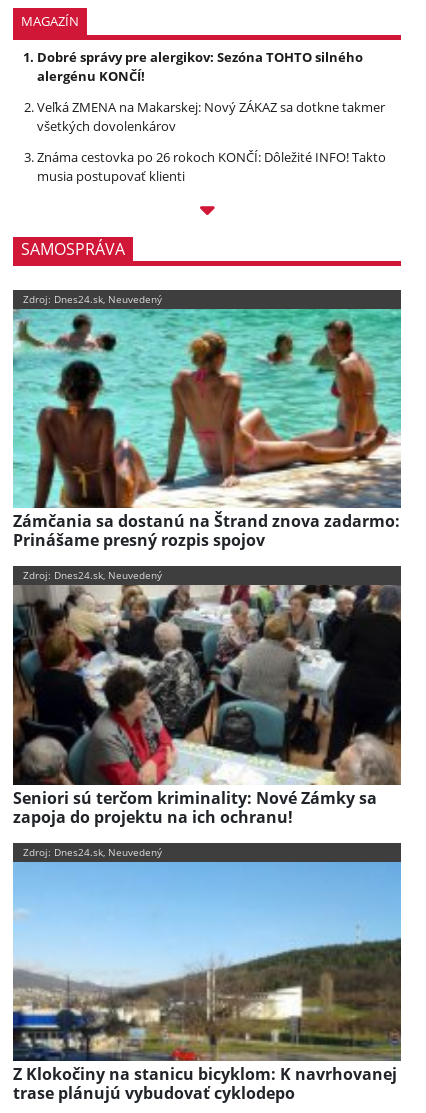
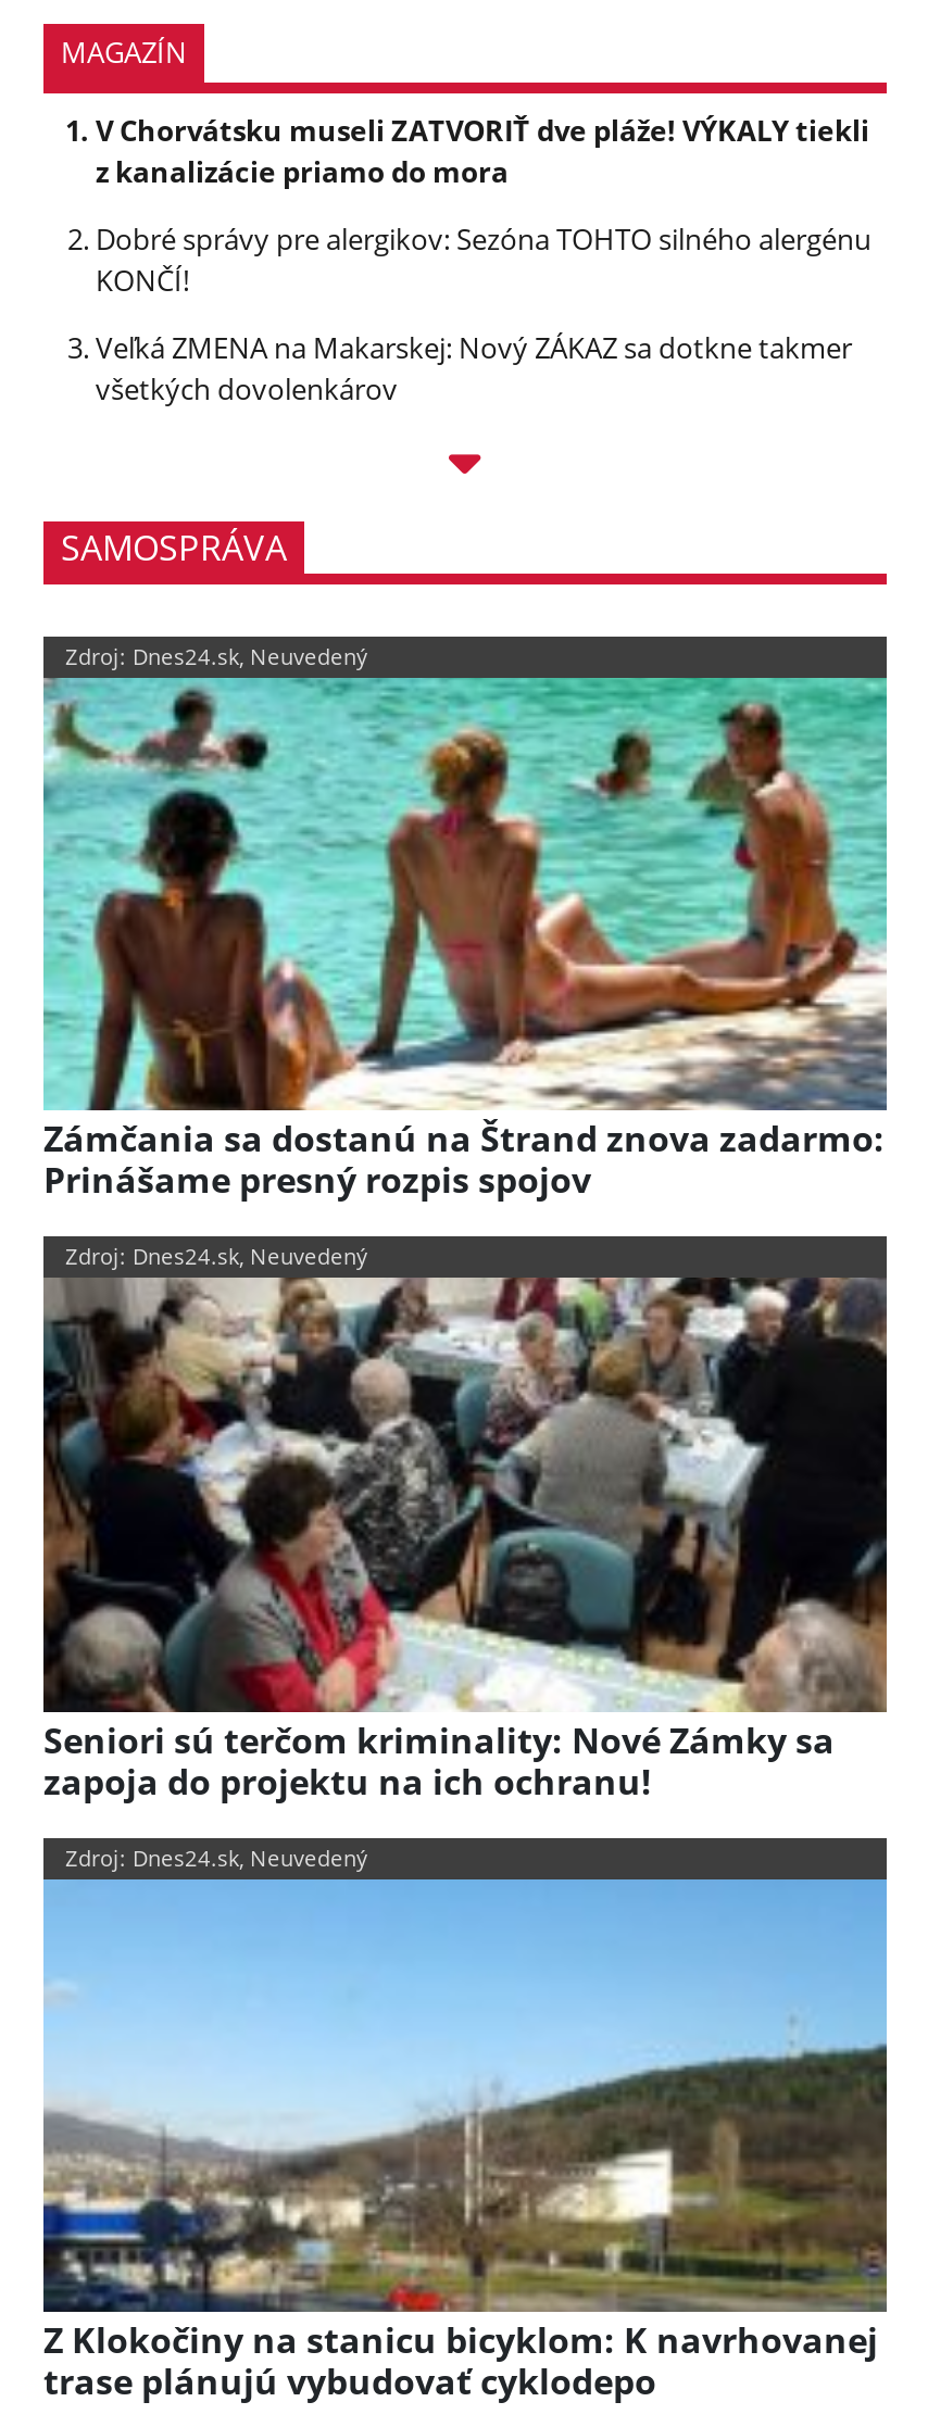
[37,48,363,85] Dobré správy pre alergikov: Sezóna TOHTO silného | alergénu KONČÍ! -> [96,111,871,300] V Chorvátsku museli ZATVORIŤ dve pláže! VÝKALY tiekli | z kanalizácie priamo do mora | Dobré správy pre alergikov: Sezóna TOHTO silného alergénu | KONČÍ!
moved [37,98,385,135] -> [96,328,852,408]: Veľká ZMENA na Makarskej: Nový ZÁKAZ sa dotkne takmer | všetkých dovolenkárov
[37,148,386,185] Známa cestovka po 26 rokoch KONČÍ: Dôležité INFO! Takto | musia postupovať klienti -> none

